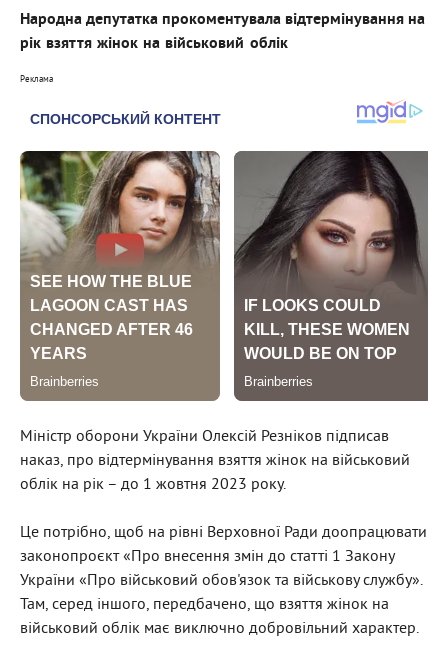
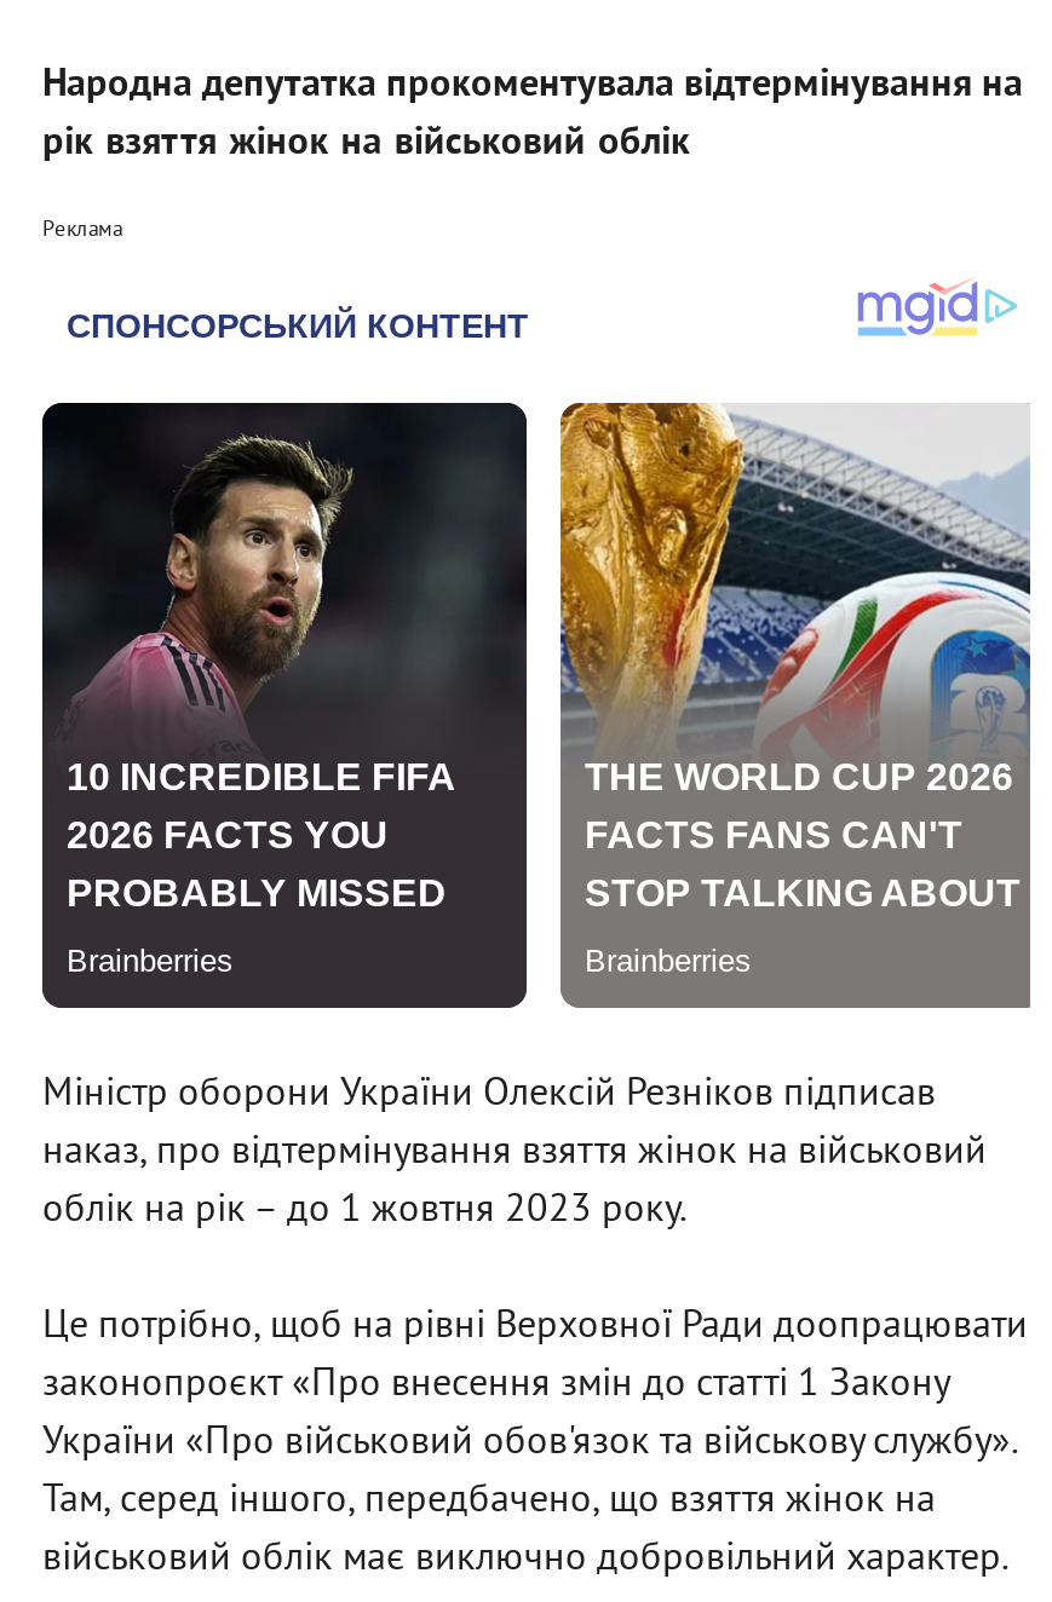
[19,150,221,401] [image] -> [40,400,529,1008] [image]
[233,150,429,399] [image] -> [558,403,1033,998] [image]

